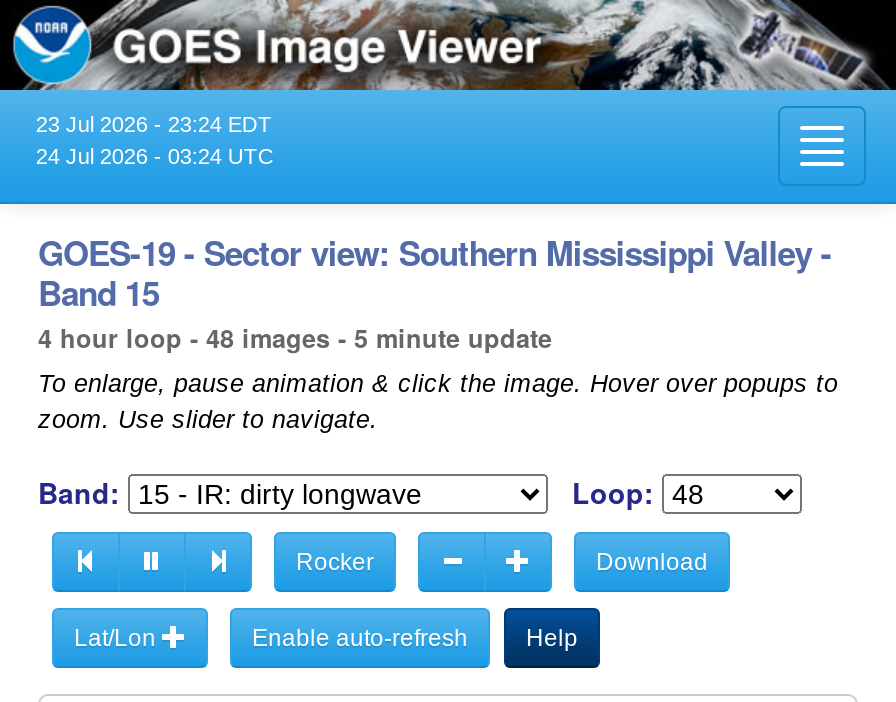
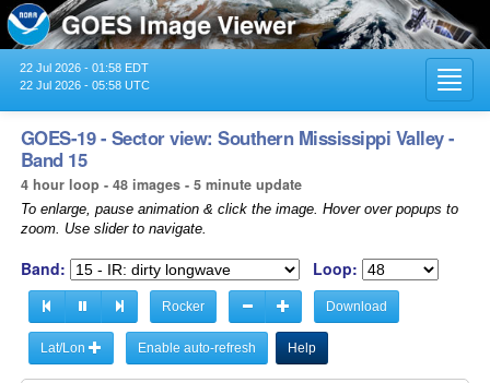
[36,112,272,136] 23 Jul 2026 - 23:24 EDT -> [20,61,149,74] 22 Jul 2026 - 01:58 EDT
[36,144,274,168] 24 Jul 2026 - 03:24 UTC -> [20,78,150,91] 22 Jul 2026 - 05:58 UTC

